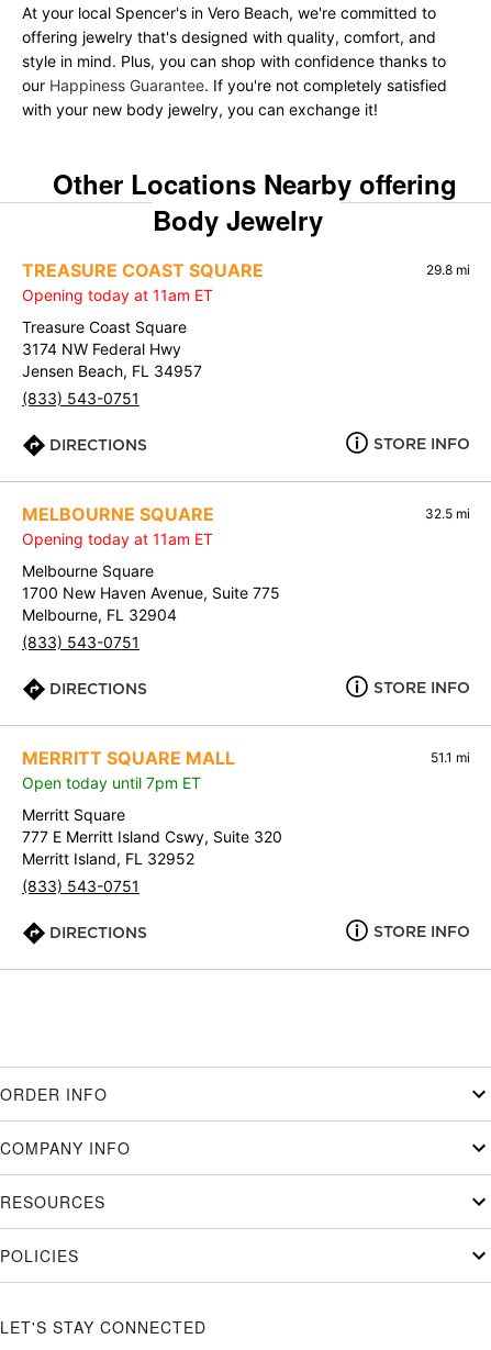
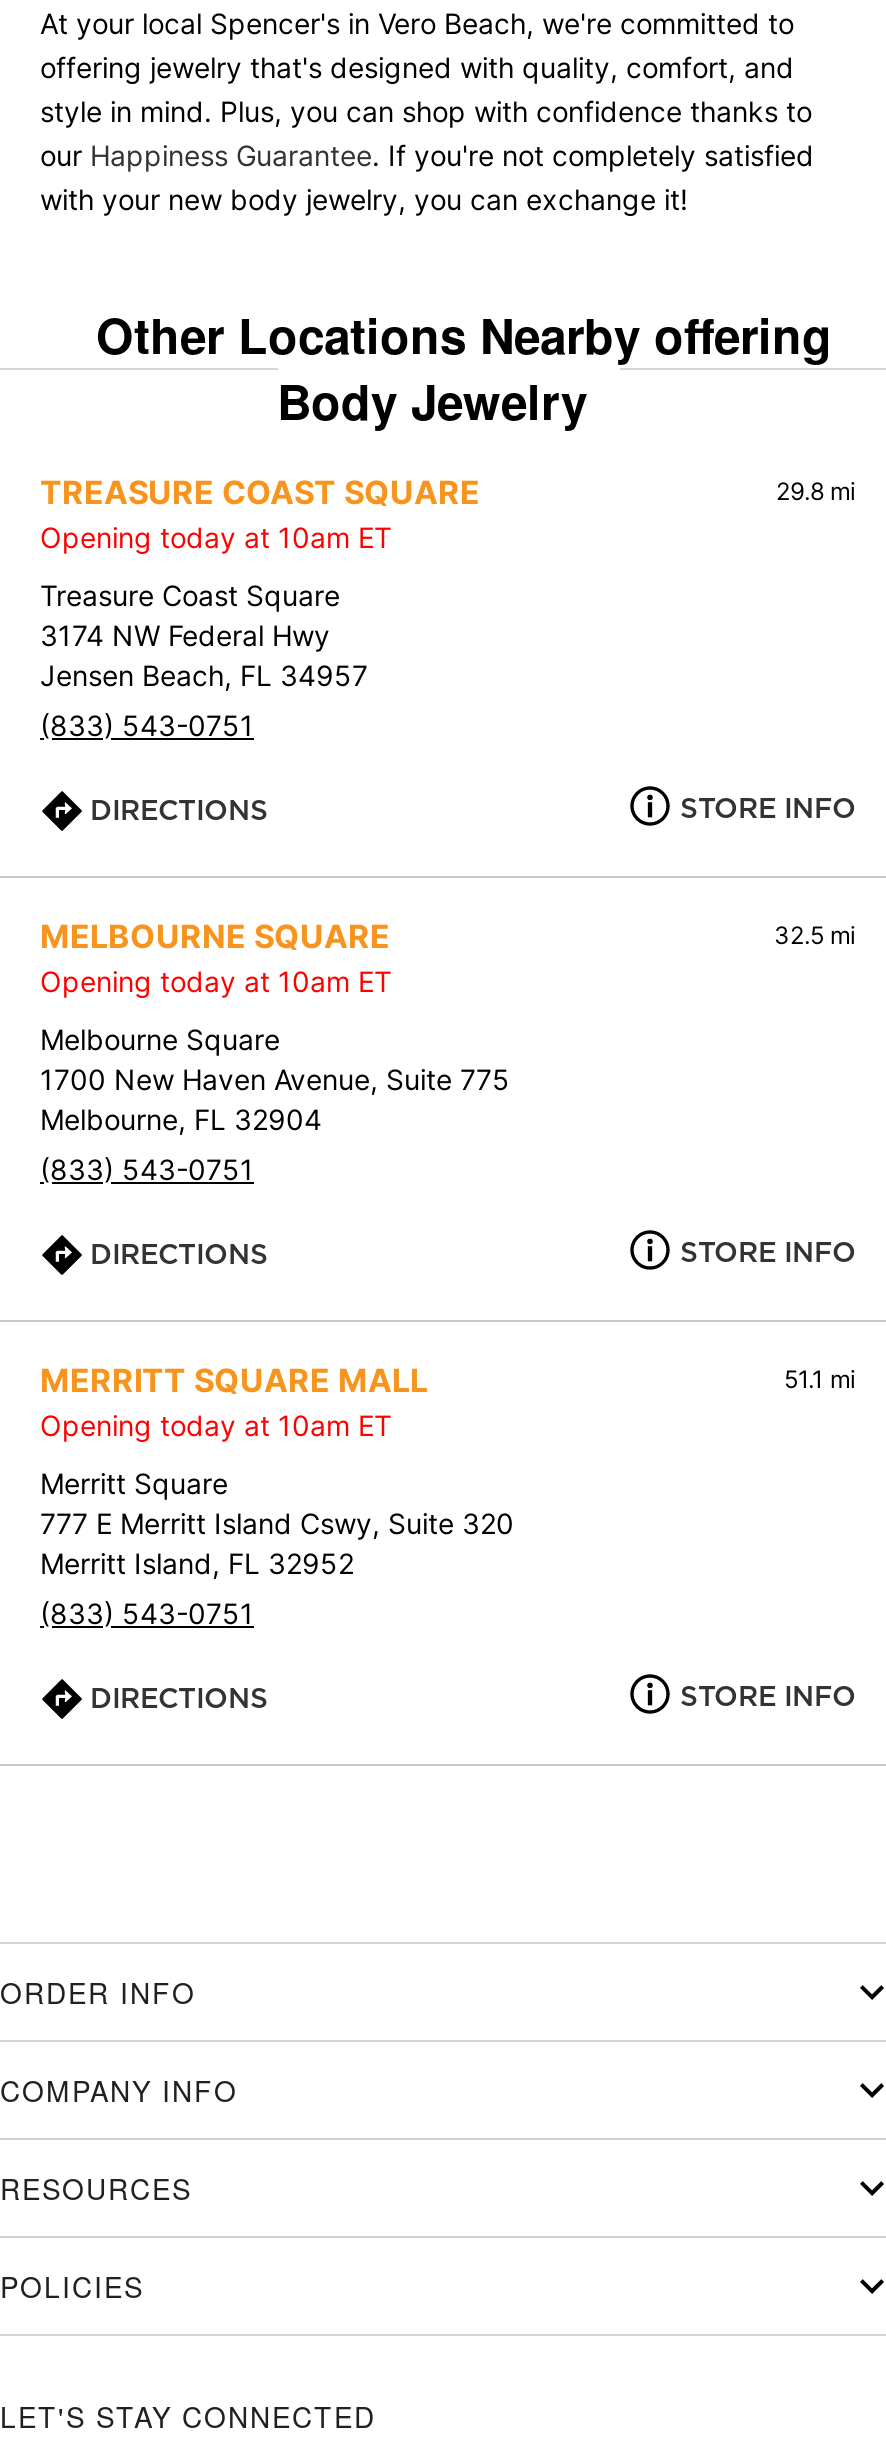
[22,286,213,305] Opening today at 11am ET -> [40,521,392,555] Opening today at 10am ET
[22,530,213,549] Opening today at 11am ET -> [40,965,392,999] Opening today at 10am ET
[22,774,201,792] Open today until 7pm ET -> [40,1409,392,1443] Opening today at 10am ET

